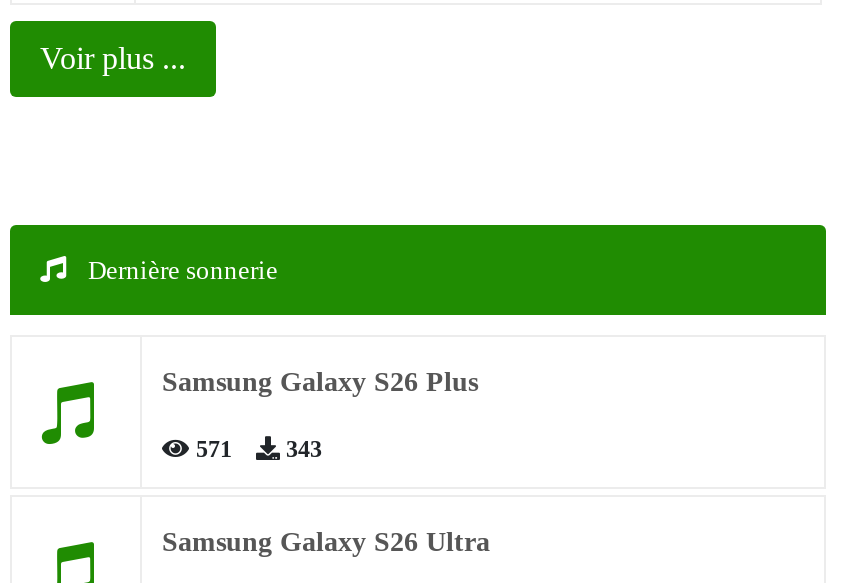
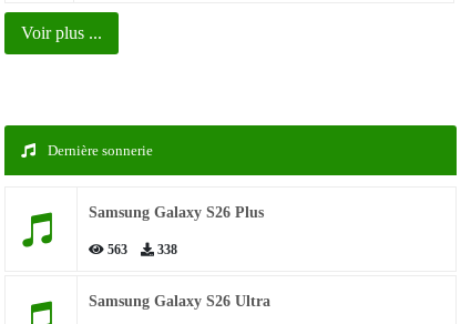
[190,435,232,461] 571 -> [104,242,127,256] 563
[280,435,322,461] 343 -> [154,242,177,256] 338

